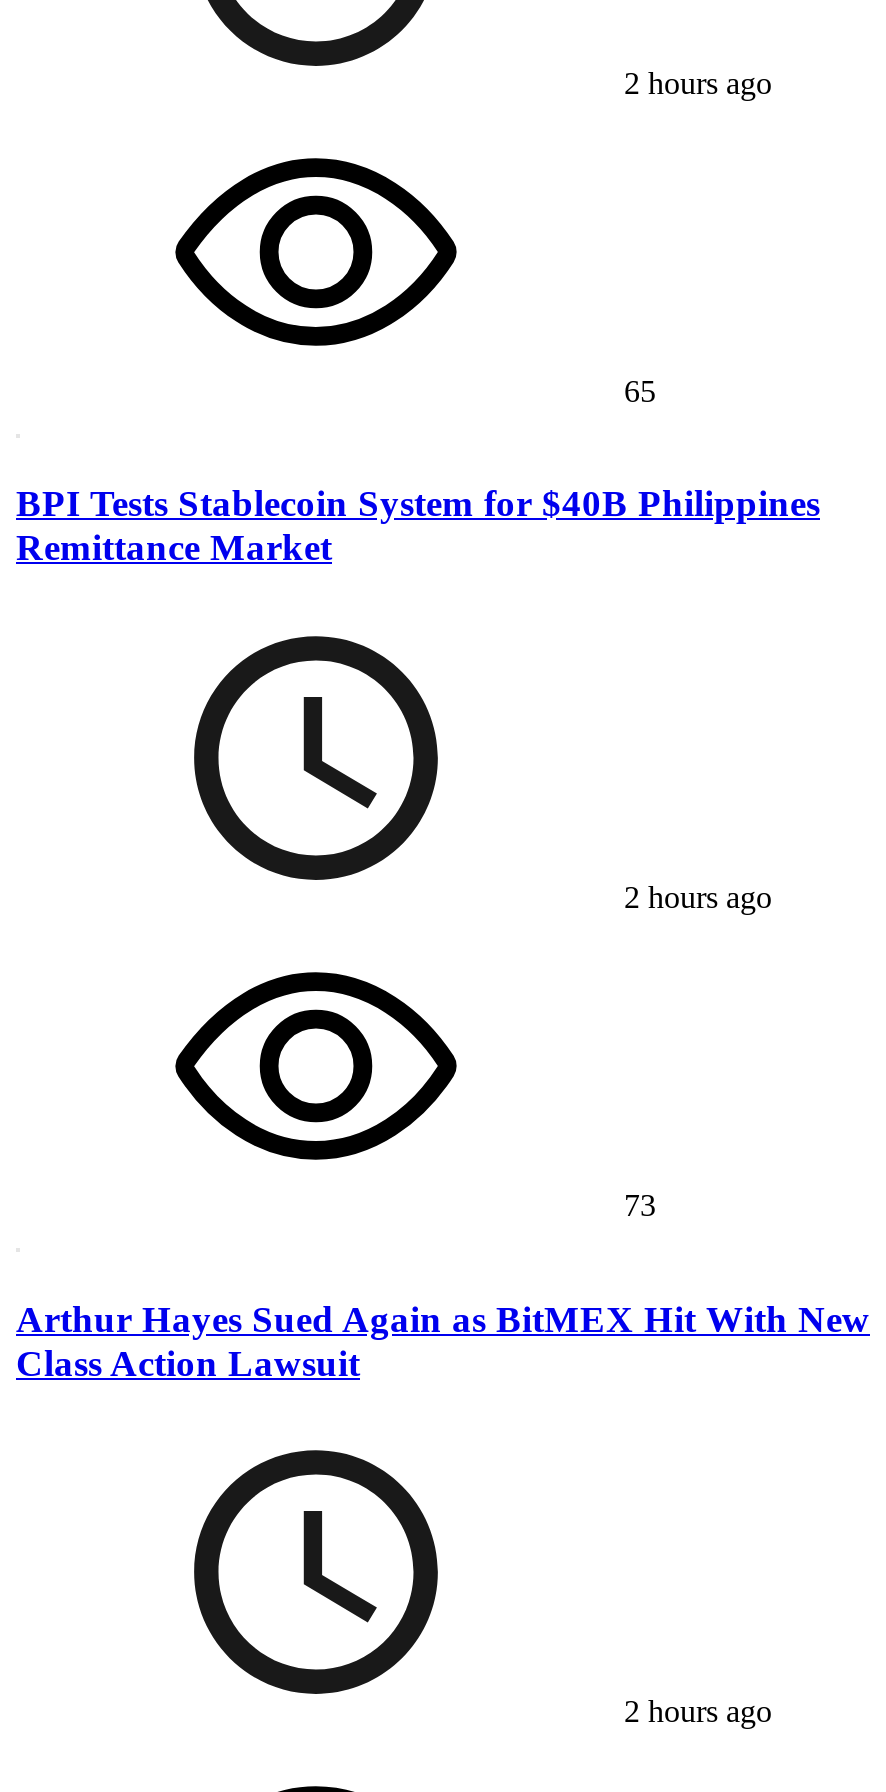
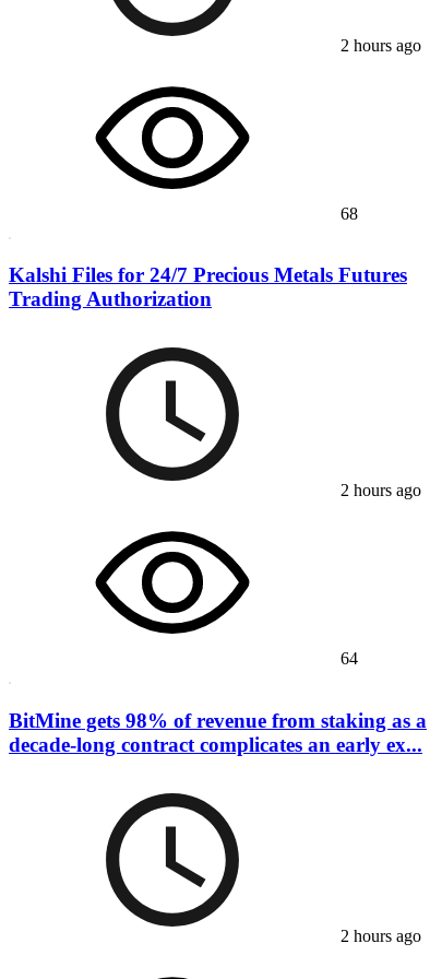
[616,373,656,407] 65 -> [336,204,358,223] 68
[16,483,820,569] BPI Tests Stablecoin System for $40B Philippines | Remittance Market -> [9,264,407,311] Kalshi Files for 24/7 Precious Metals Futures | Trading Authorization
[616,1188,656,1222] 73 -> [336,649,358,668] 64
[16,1298,870,1384] Arthur Hayes Sued Again as BitMEX Hit With New | Class Action Lawsuit -> [9,709,427,756] BitMine gets 98% of revenue from staking as a | decade-long contract complicates an early ex...

